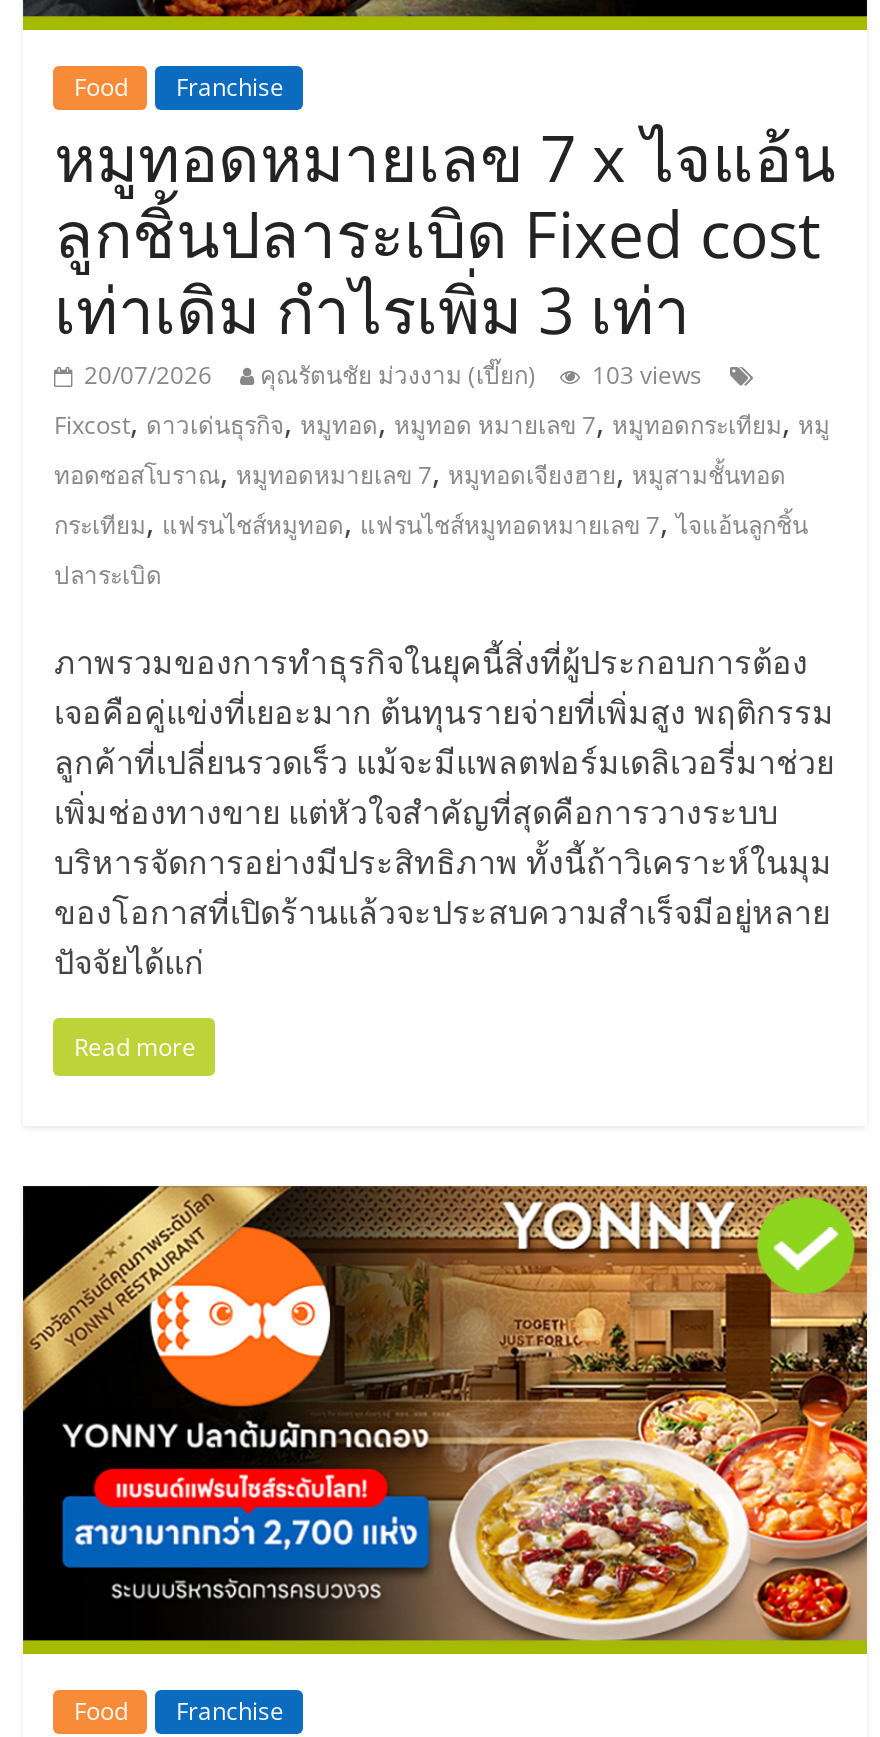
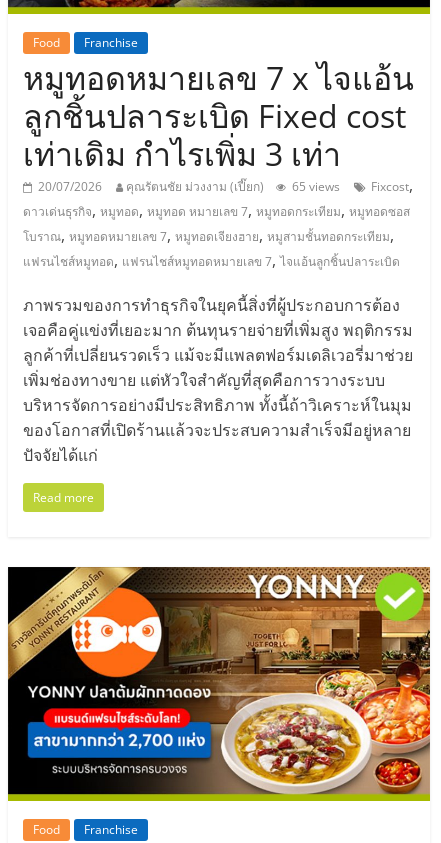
[54,357,830,591] 103 views | Fixcost,ดาวเด่นธุรกิจ,หมูทอด,หมูทอด หมายเลข 7,หมูทอดกระเทียม,หมู | ทอดซอสโบราณ,หมูทอดหมายเลข 7,หมูทอดเจียงฮาย,หมูสามชั้นทอด | กระเทียม,แฟรนไชส์หมูทอด,แฟรนไชส์หมูทอดหมายเลข 7,ไจแอ้นลูกชิ้น | ปลาระเบิด -> [23,174,413,271] 65 views | Fixcost, | ดาวเด่นธุรกิจ,หมูทอด,หมูทอด หมายเลข 7,หมูทอดกระเทียม,หมูทอดซอส | โบราณ,หมูทอดหมายเลข 7,หมูทอดเจียงฮาย,หมูสามชั้นทอดกระเทียม, | แฟรนไชส์หมูทอด,แฟรนไชส์หมูทอดหมายเลข 7,ไจแอ้นลูกชิ้นปลาระเบิด

